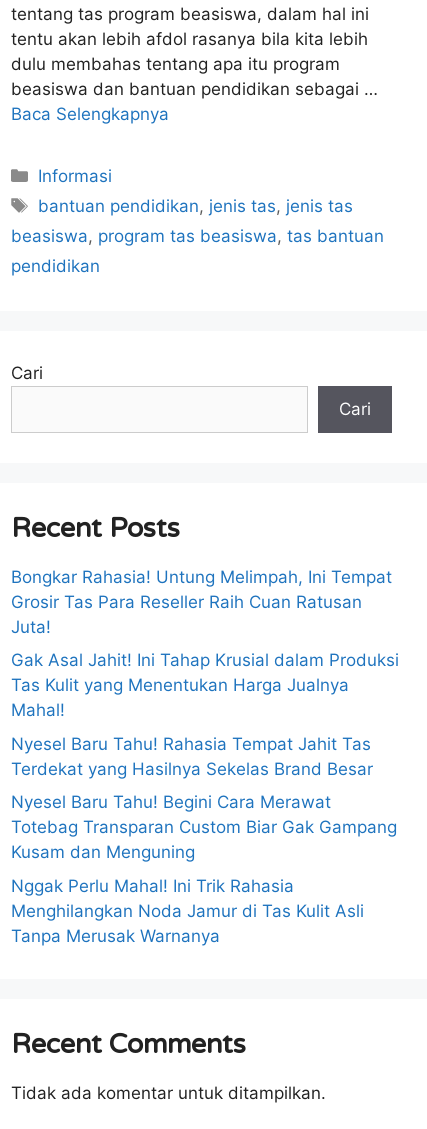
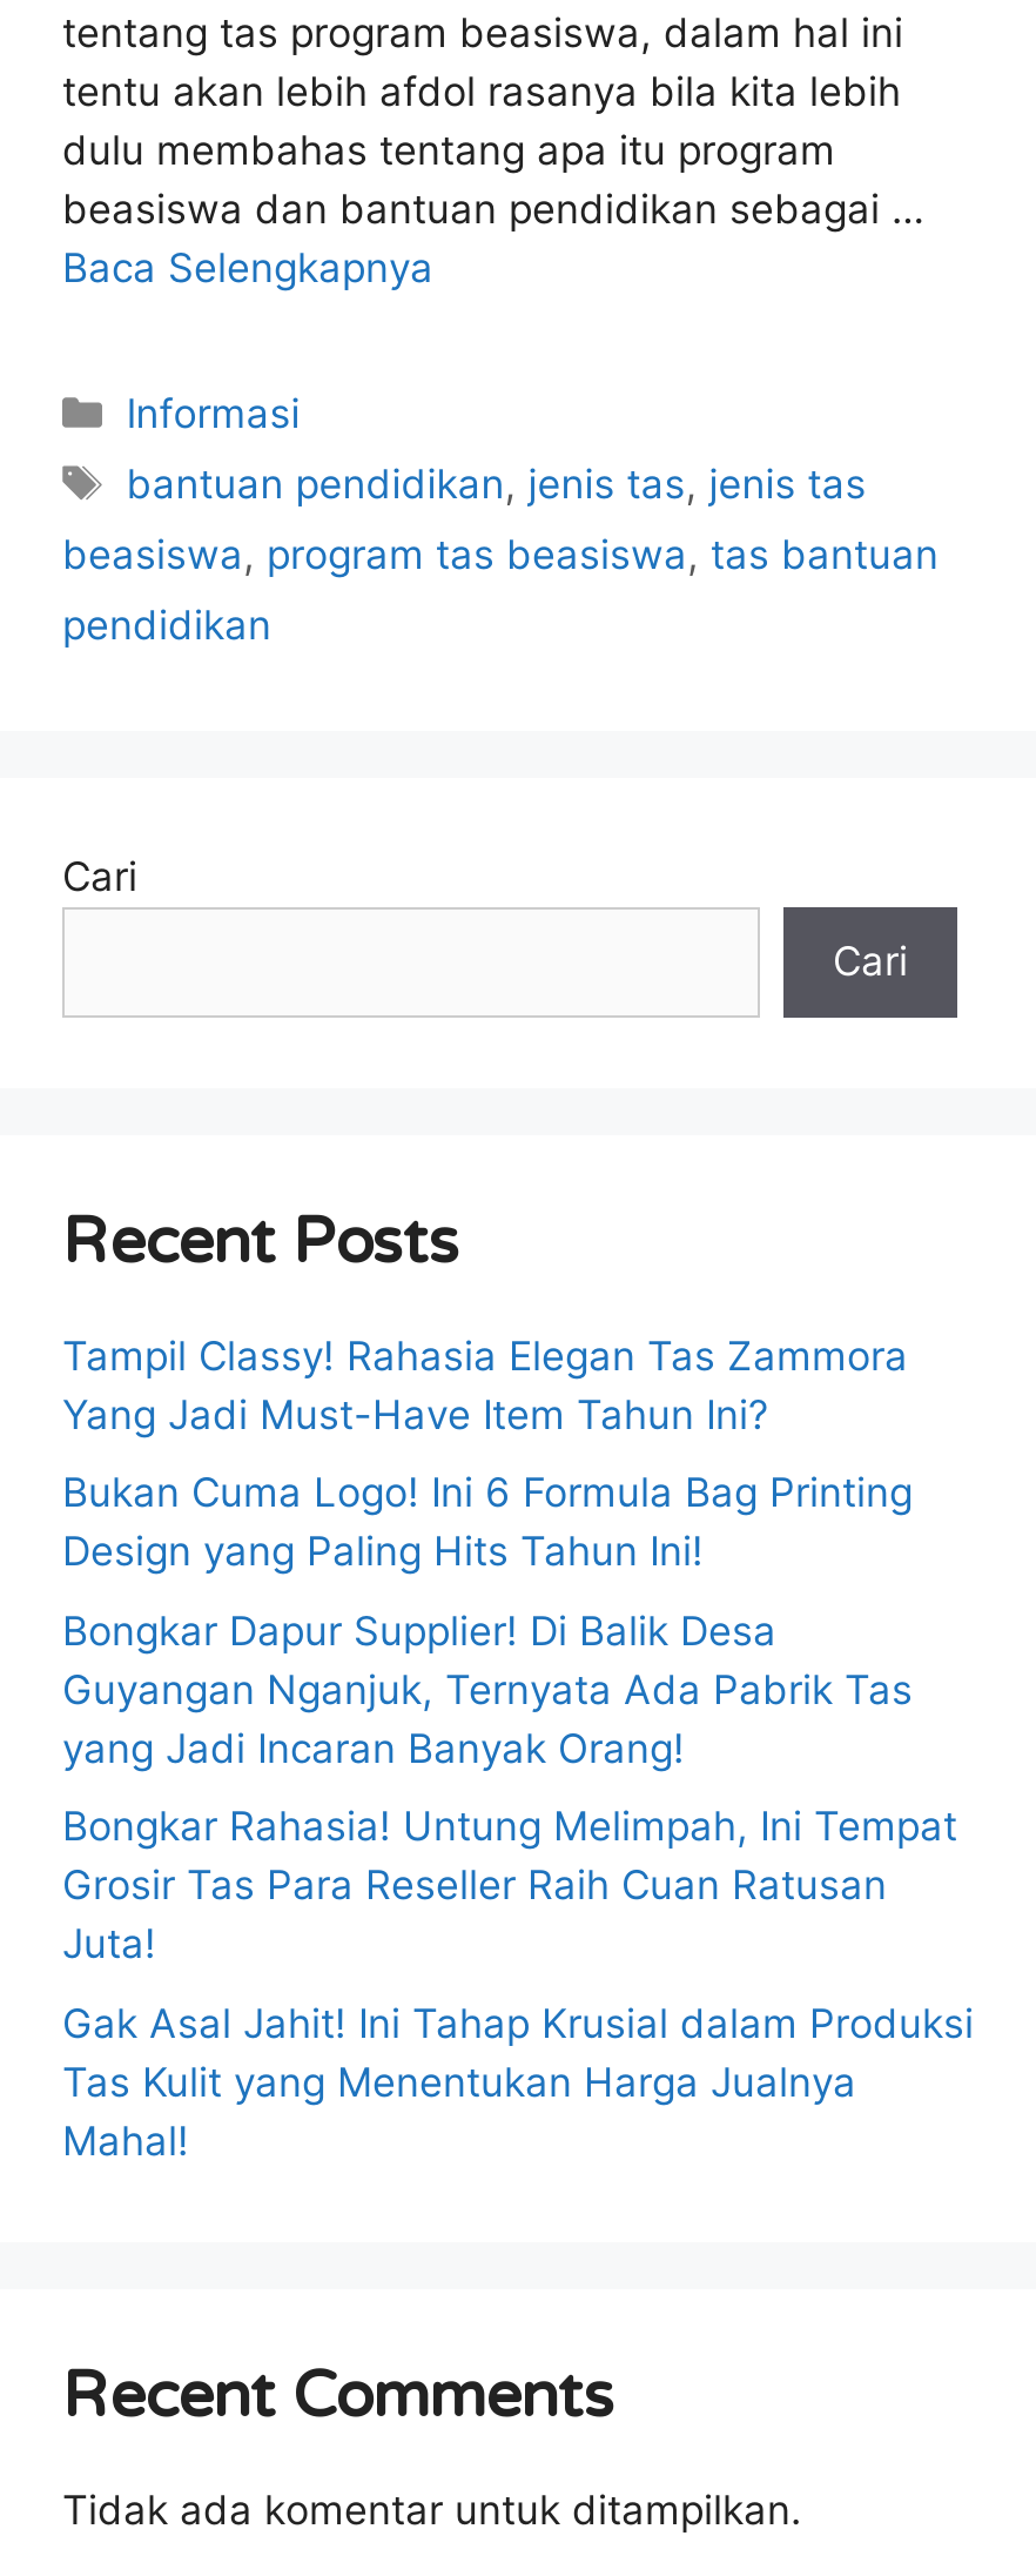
none -> [62,1332,913,1771] Tampil Classy! Rahasia Elegan Tas Zammora | Yang Jadi Must-Have Item Tahun Ini? | Bukan Cuma Logo! Ini 6 Formula Bag Printing | Design yang Paling Hits Tahun Ini! | Bongkar Dapur Supplier! Di Balik Desa | Guyangan Nganjuk, Ternyata Ada Pabrik Tas | yang Jadi Incaran Banyak Orang!
moved [11,567,399,720] -> [62,1803,974,2164]: Bongkar Rahasia! Untung Melimpah, Ini Tempat | Grosir Tas Para Reseller Raih Cuan Ratusan | Juta! | Gak Asal Jahit! Ini Tahap Krusial dalam Produksi | Tas Kulit yang Menentukan Harga Jualnya | Mahal!
[11,734,397,946] Nyesel Baru Tahu! Rahasia Tempat Jahit Tas | Terdekat yang Hasilnya Sekelas Brand Besar | Nyesel Baru Tahu! Begini Cara Merawat | Totebag Transparan Custom Biar Gak Gampang | Kusam dan Menguning | Nggak Perlu Mahal! Ini Trik Rahasia | Menghilangkan Noda Jamur di Tas Kulit Asli | Tanpa Merusak Warnanya -> none

